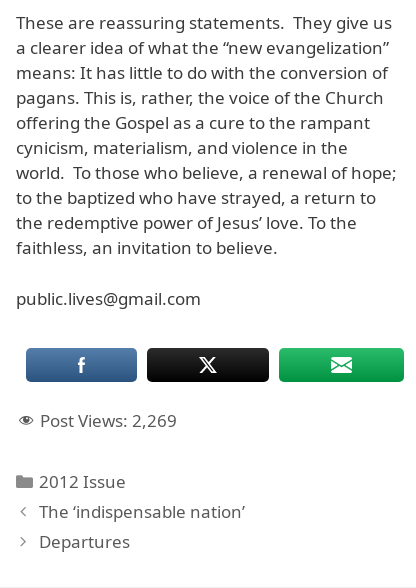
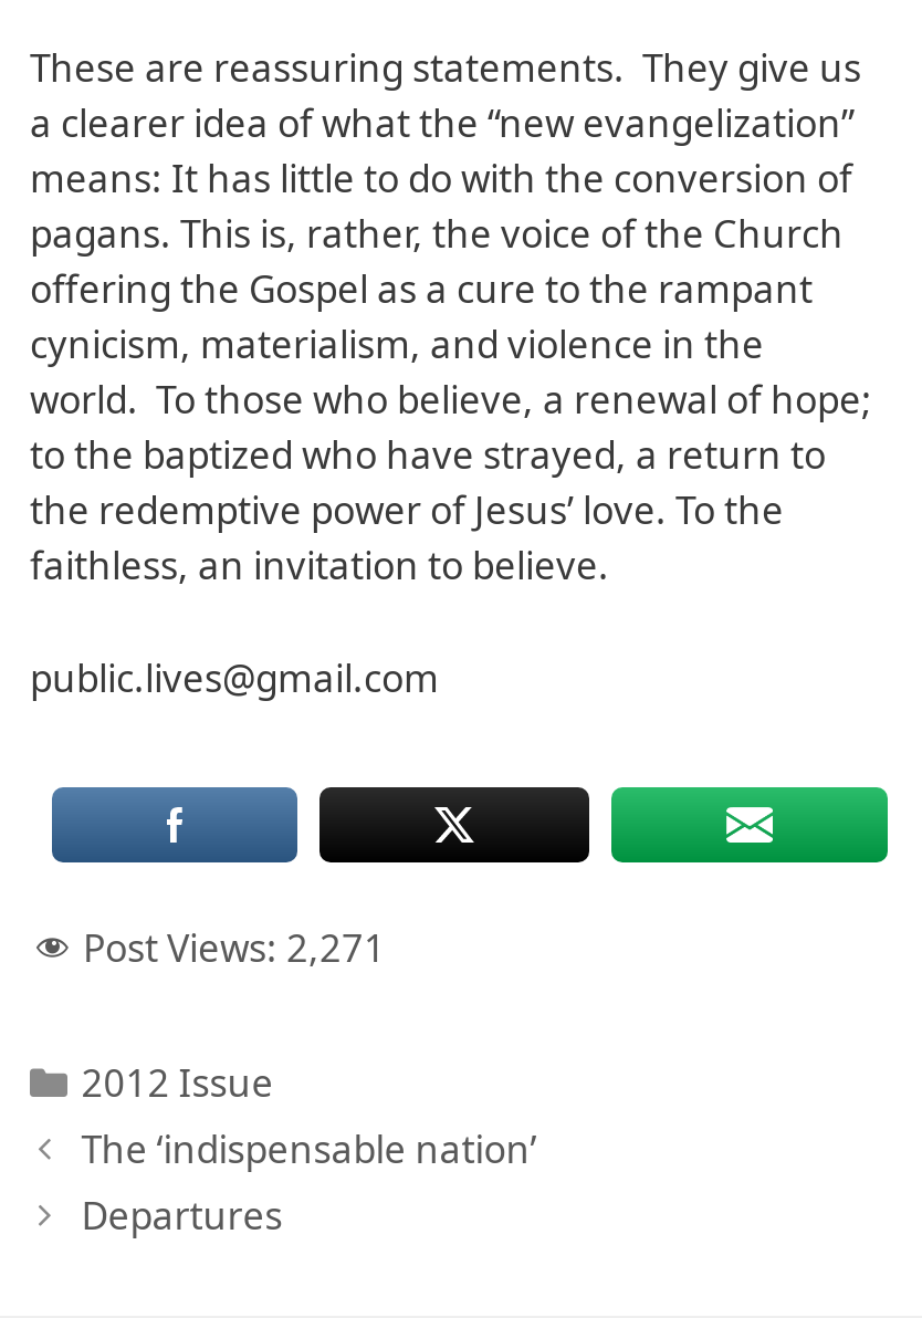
[40,409,177,432] Post Views: 2,269 -> [83,921,386,972] Post Views: 2,271

